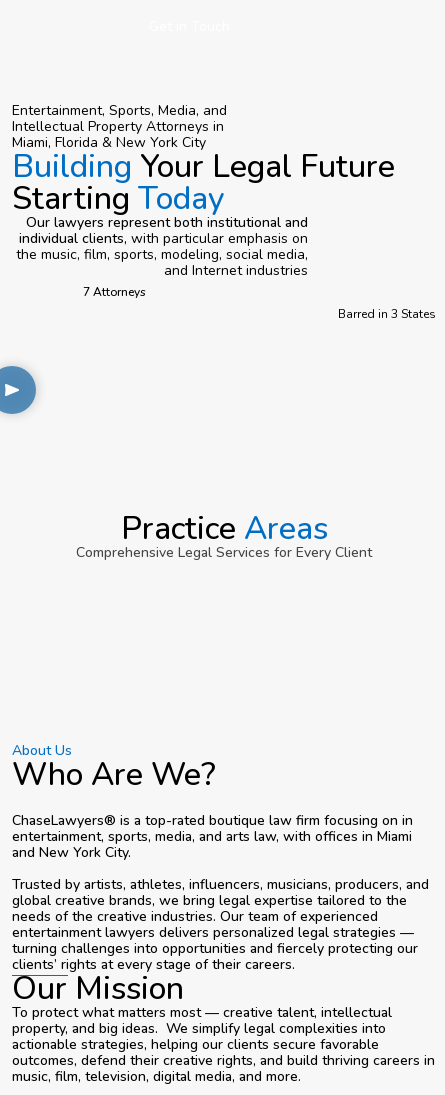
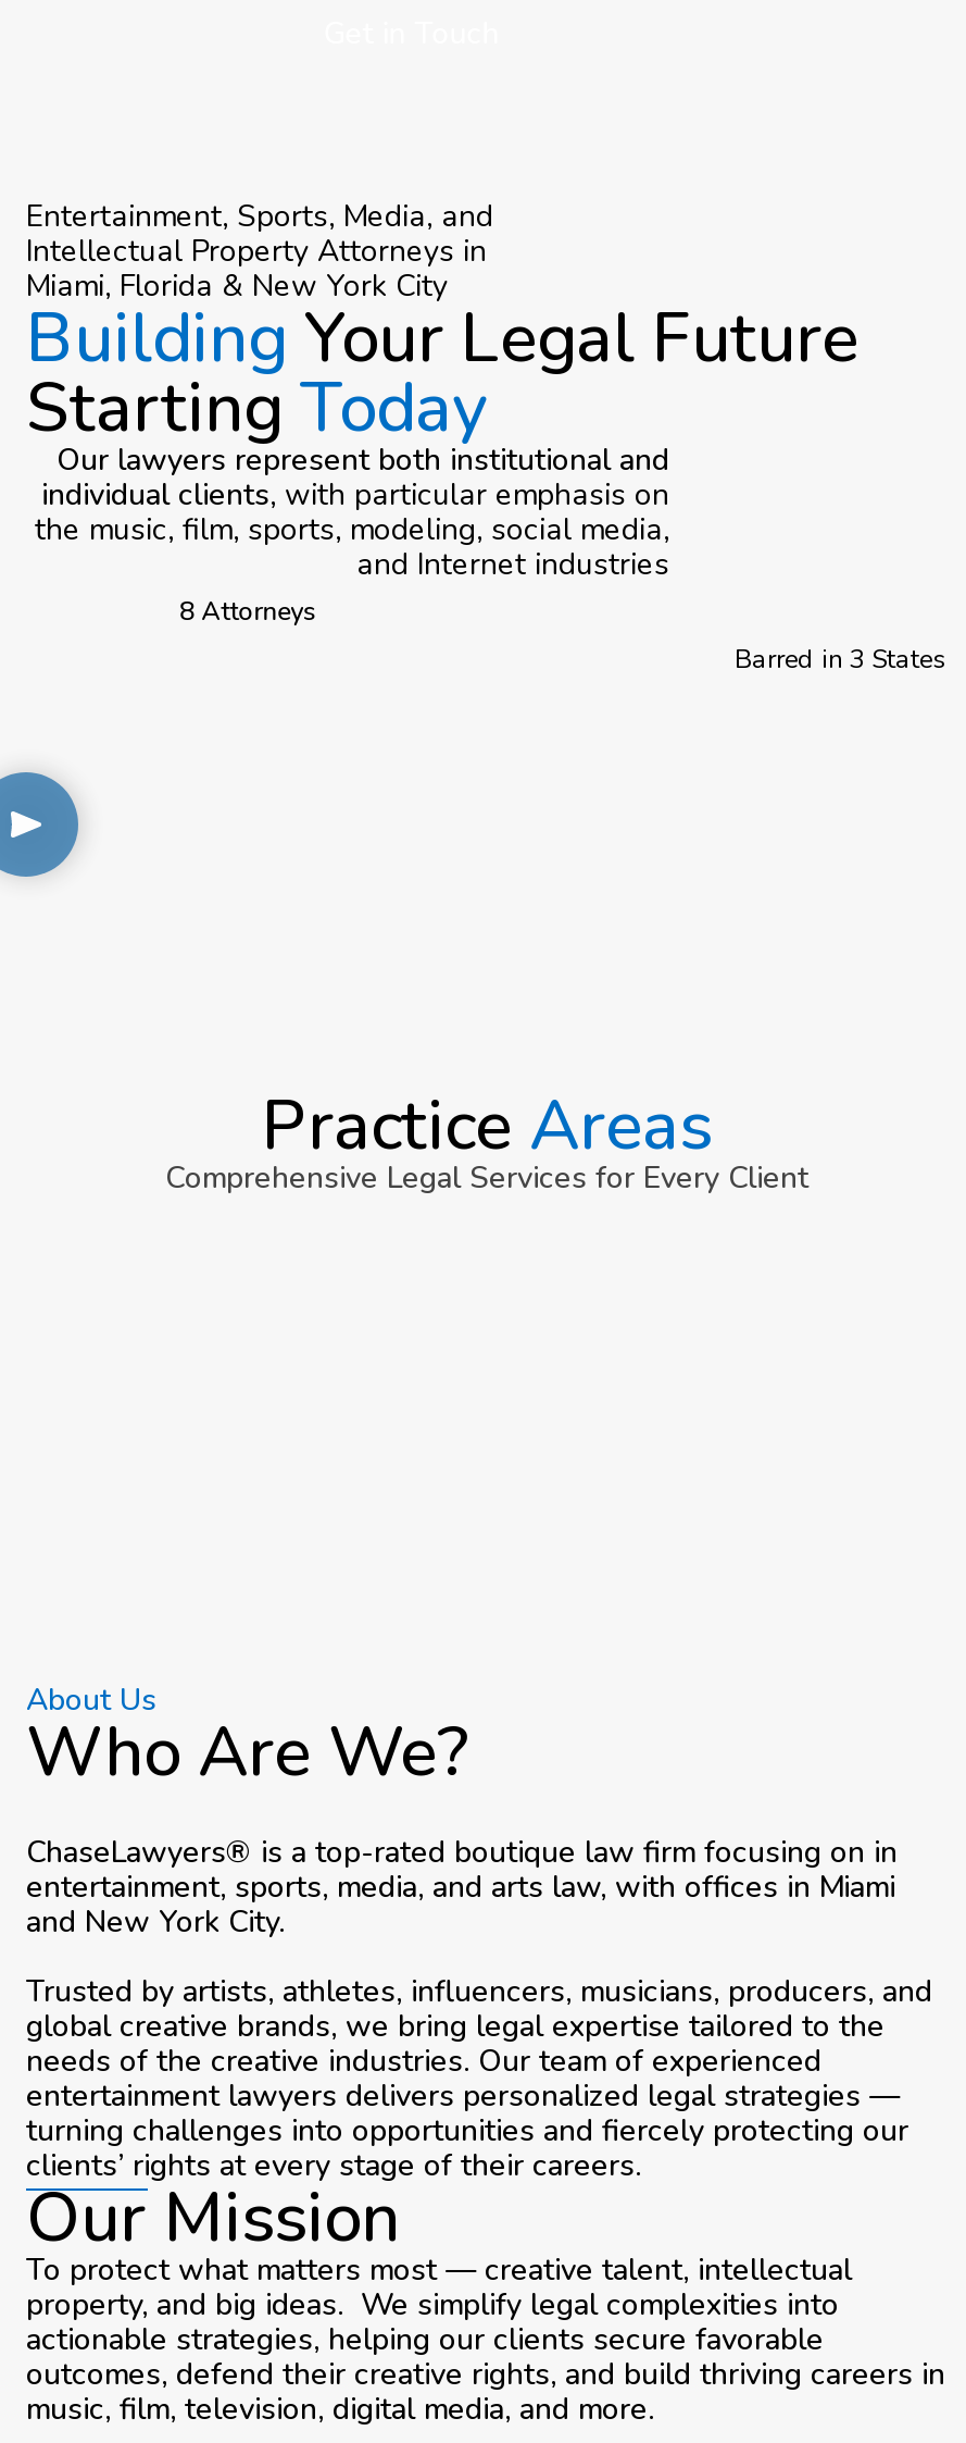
[83,284,146,300] 7 Attorneys -> [180,594,317,629] 8 Attorneys

